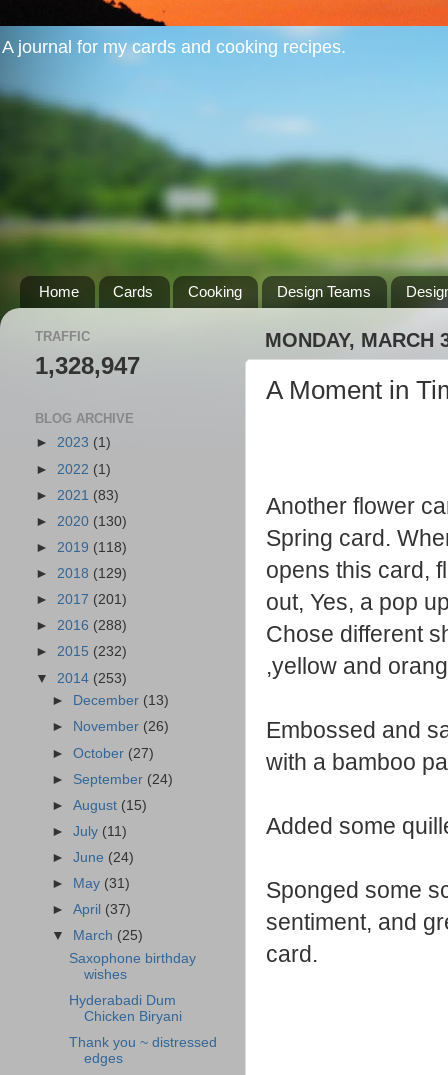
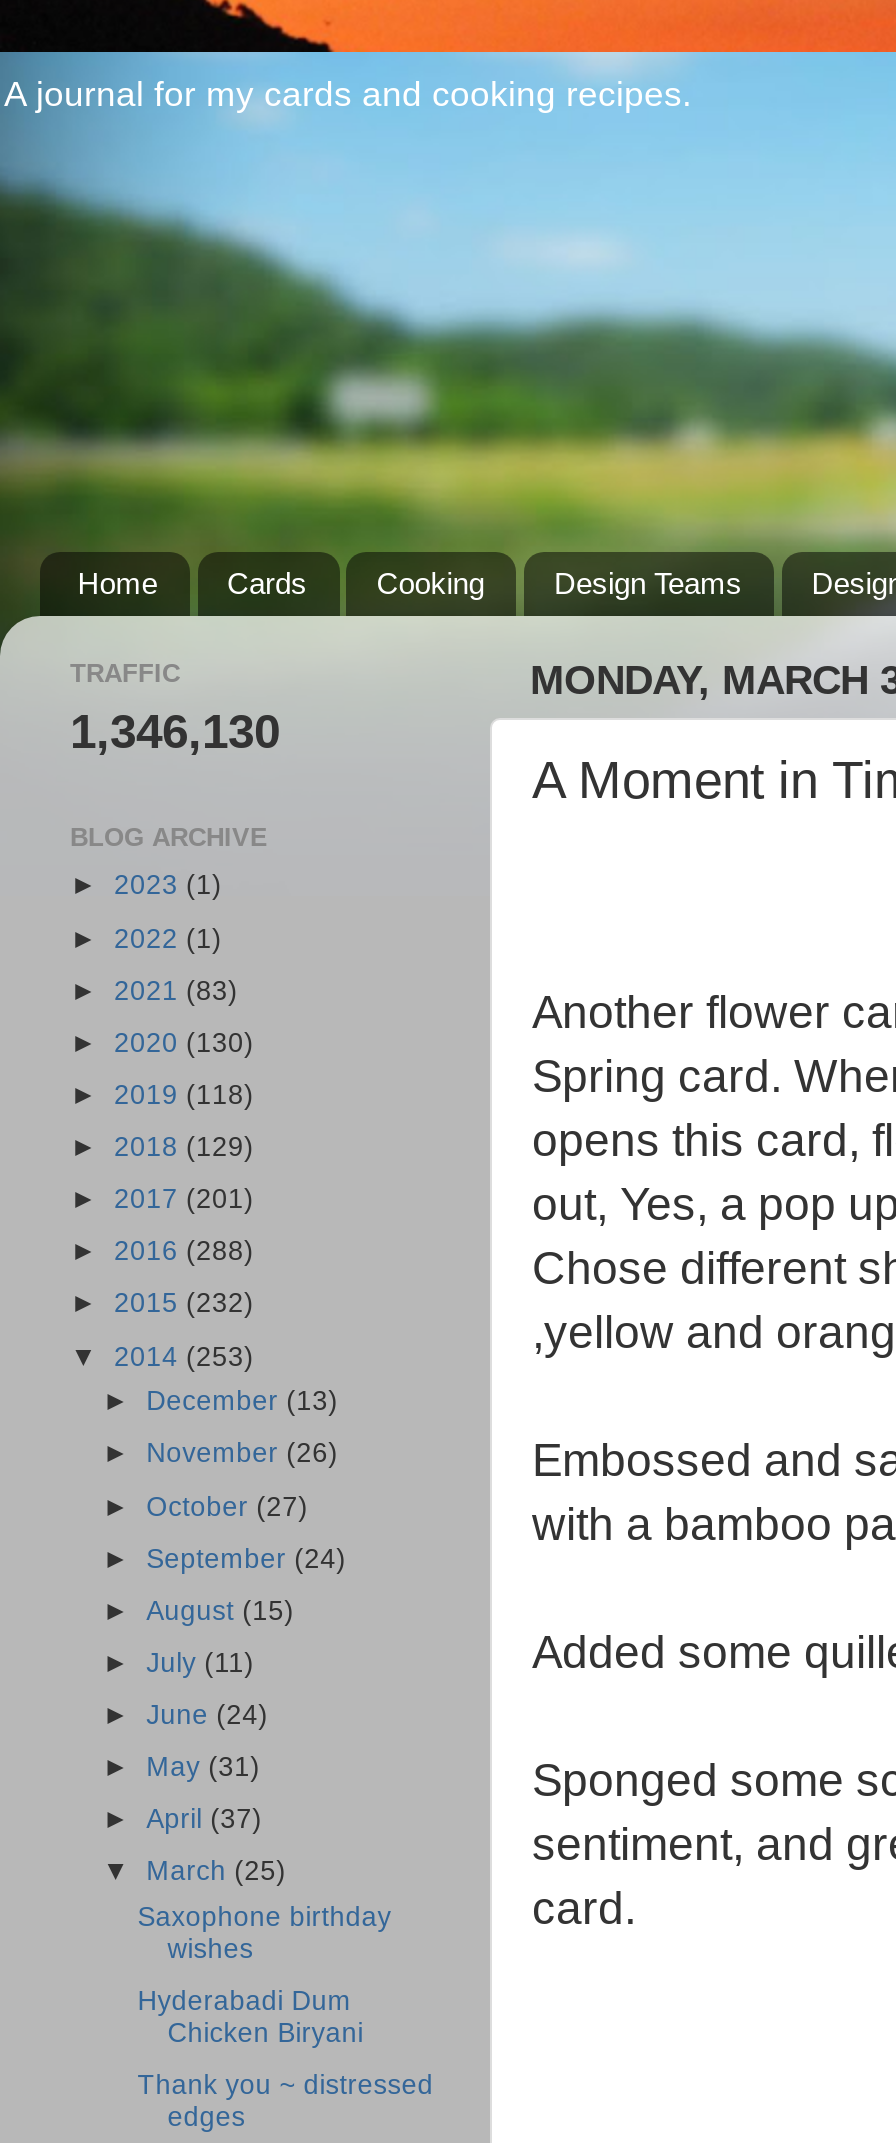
[35,351,140,378] 1,328,947 -> [70,703,280,757] 1,346,130

